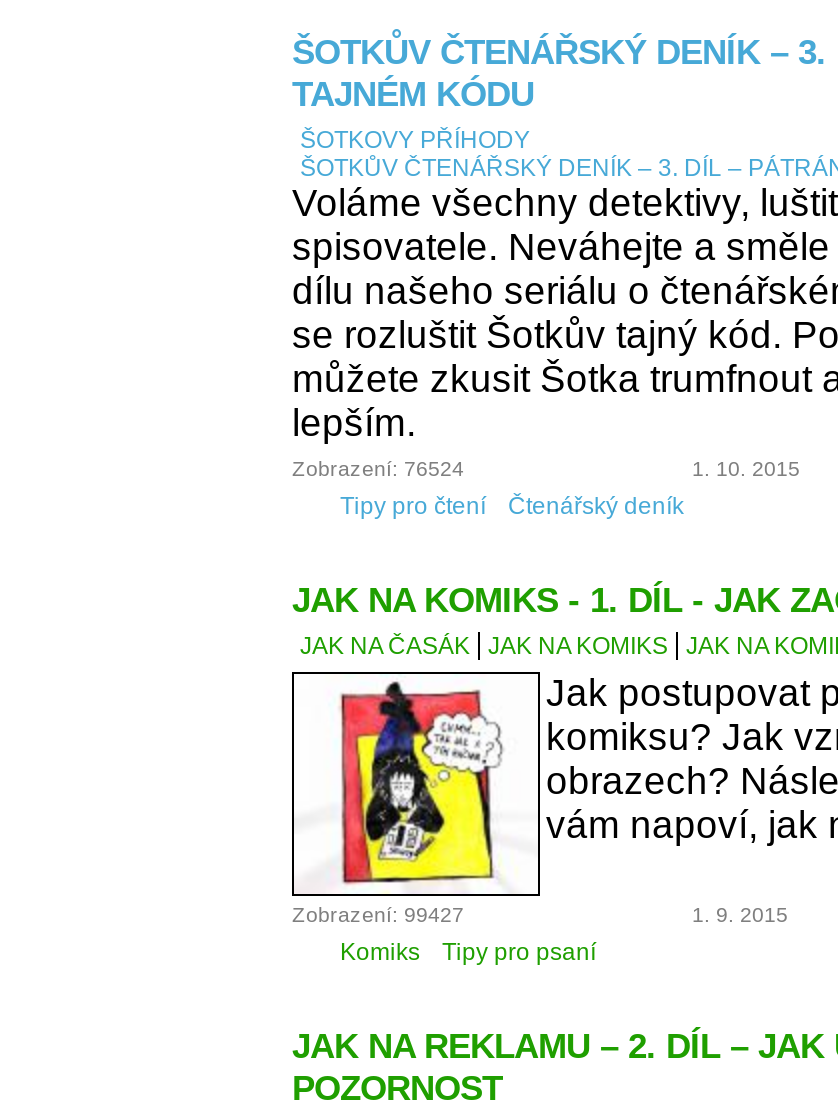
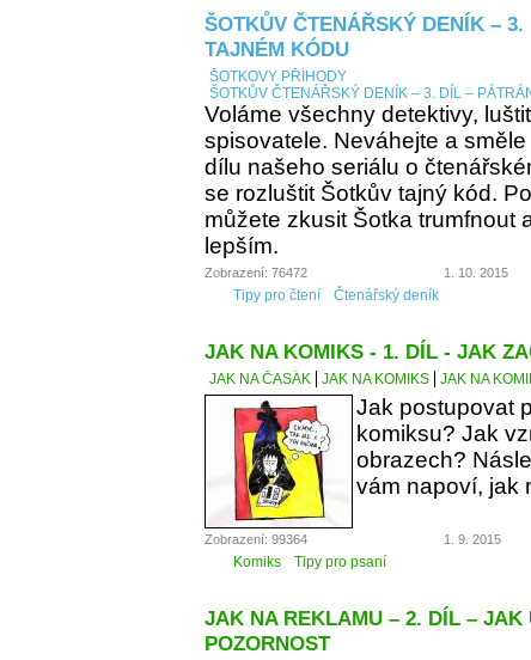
[292,456,464,480] Zobrazení: 76524 -> [205,266,307,280] Zobrazení: 76472
[292,902,464,926] Zobrazení: 99427 -> [205,532,307,546] Zobrazení: 99364

